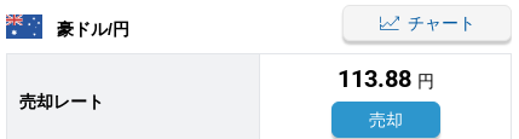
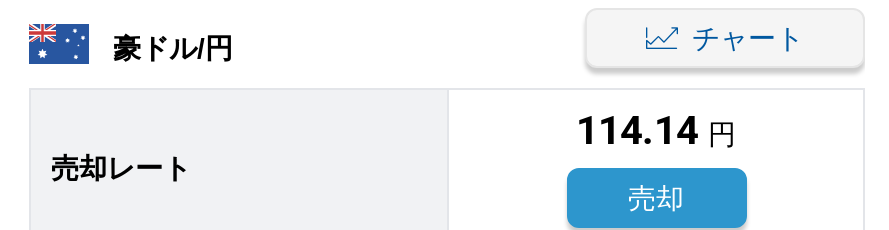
[337,64,434,93] 113.88 円 -> [576,105,736,153] 114.14 円

